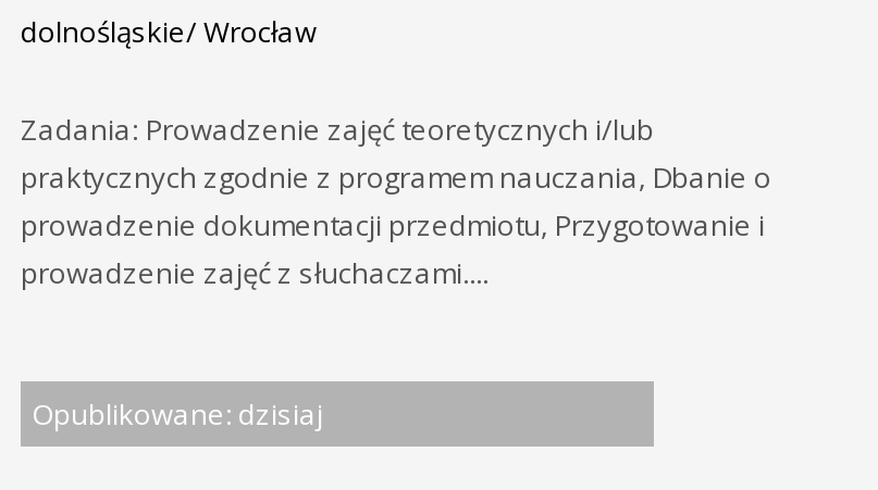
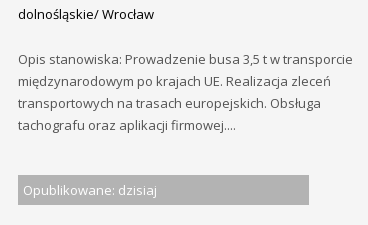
[21,109,771,291] Zadania: Prowadzenie zajęć teoretycznych i/lub | praktycznych zgodnie z programem nauczania, Dbanie o | prowadzenie dokumentacji przedmiotu, Przygotowanie i | prowadzenie zajęć z słuchaczami.... -> [18,50,353,134] Opis stanowiska: Prowadzenie busa 3,5 t w transporcie | międzynarodowym po krajach UE. Realizacja zleceń | transportowych na trasach europejskich. Obsługa | tachografu oraz aplikacji firmowej....

